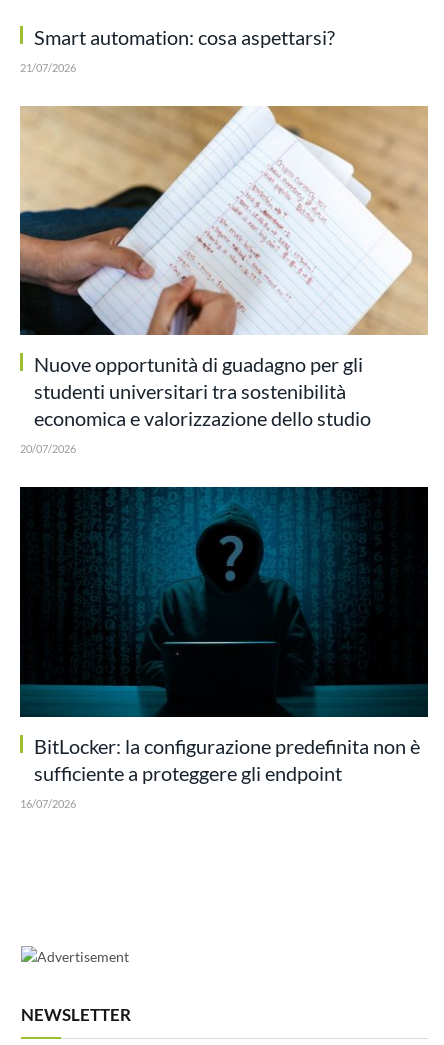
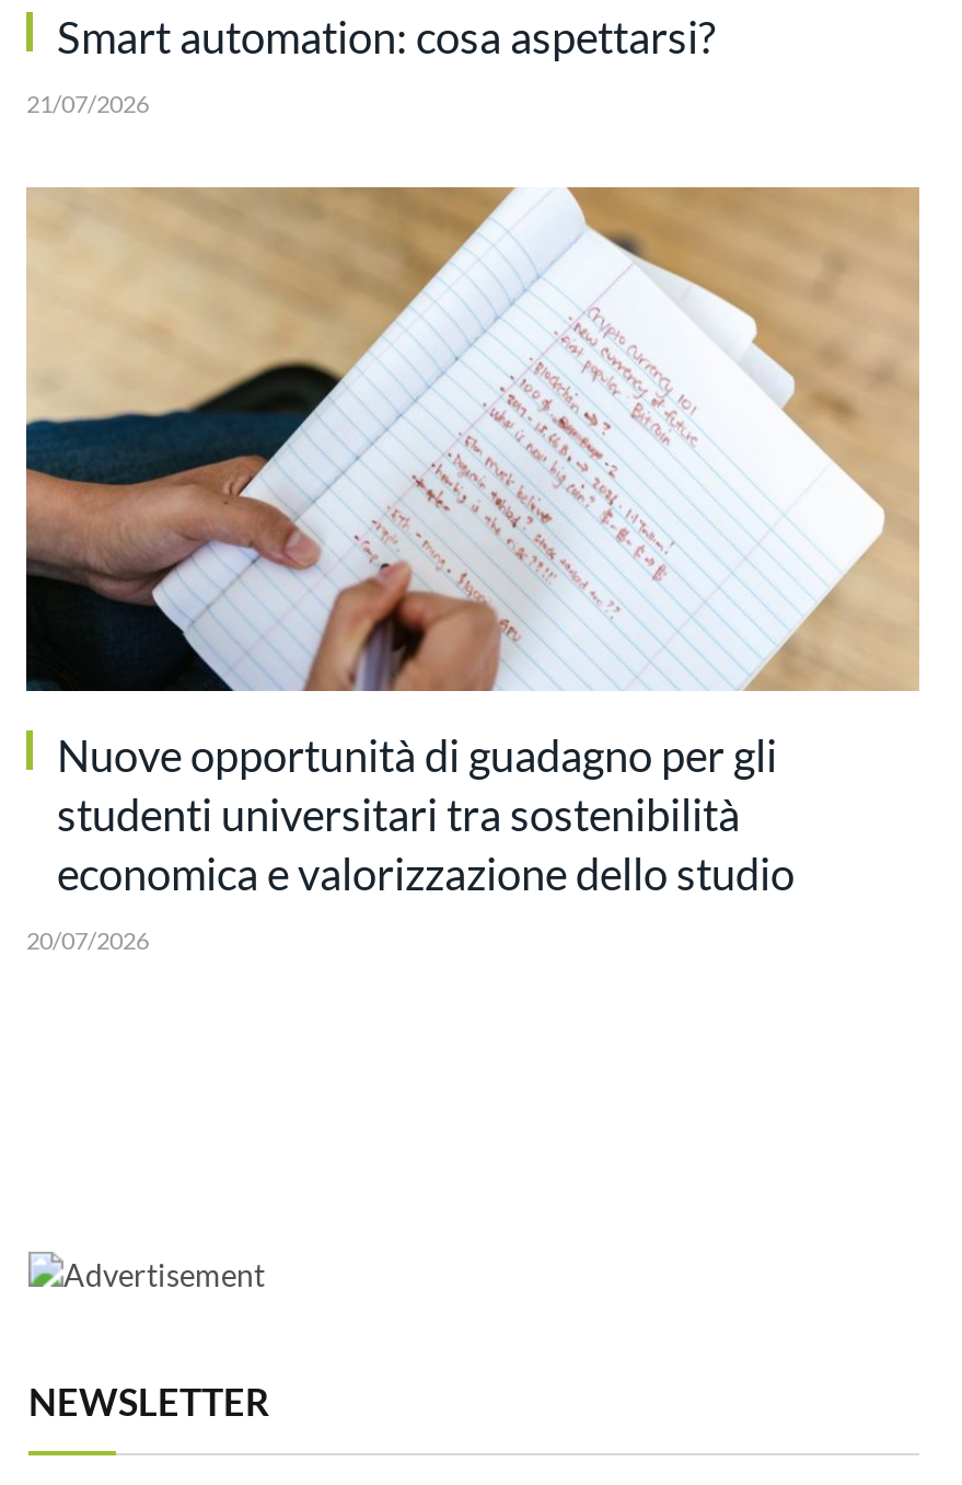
[19,486,429,810] [image] | BitLocker: la configurazione predefinita non è | sufficiente a proteggere gli endpoint | 16/07/2026 -> none

